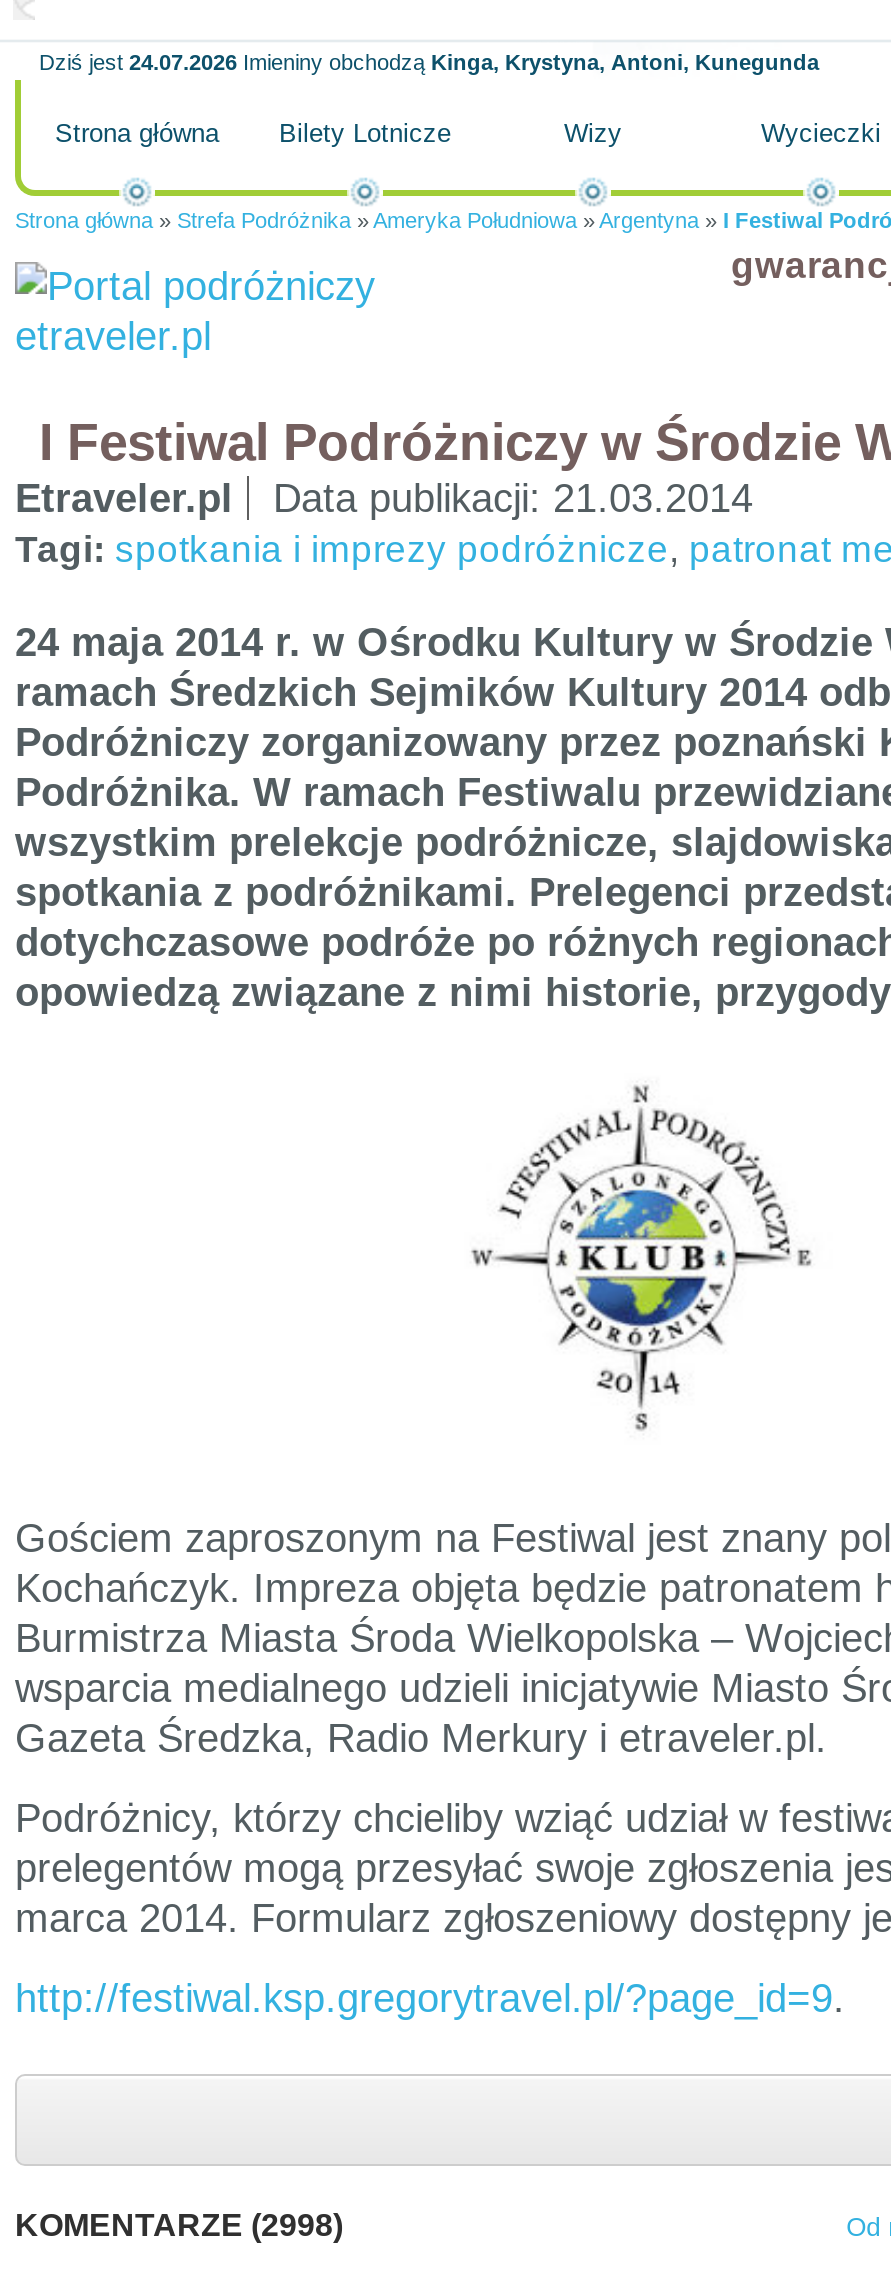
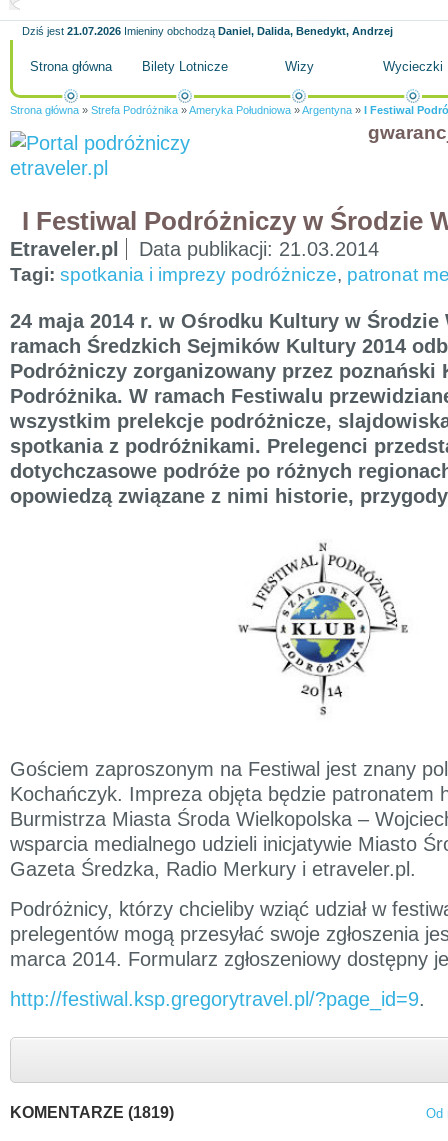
[39,50,819,74] Dziś jest 24.07.2026 Imieniny obchodzą Kinga, Krystyna, Antoni, Kunegunda -> [22,25,393,37] Dziś jest 21.07.2026 Imieniny obchodzą Daniel, Dalida, Benedykt, Andrzej
[15,2207,343,2241] KOMENTARZE (2998) -> [10,1103,174,1120] KOMENTARZE (1819)

